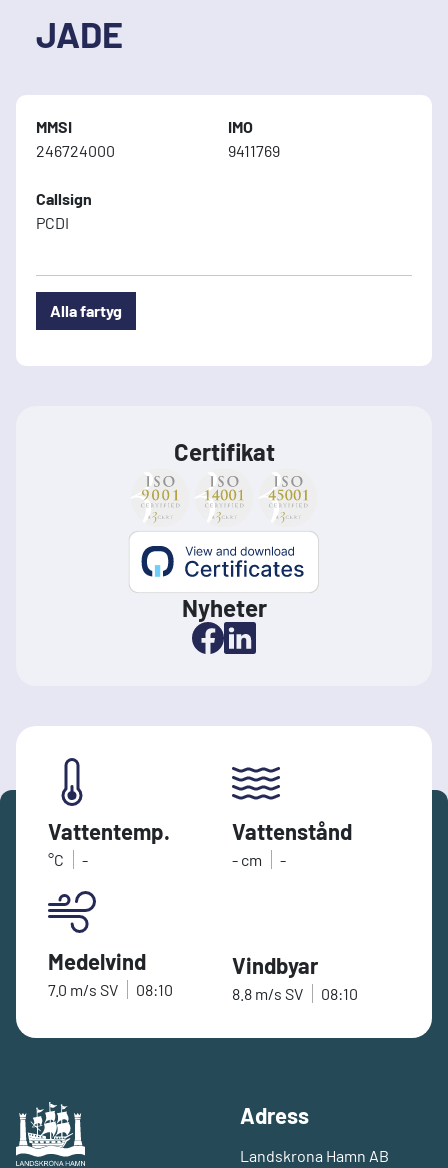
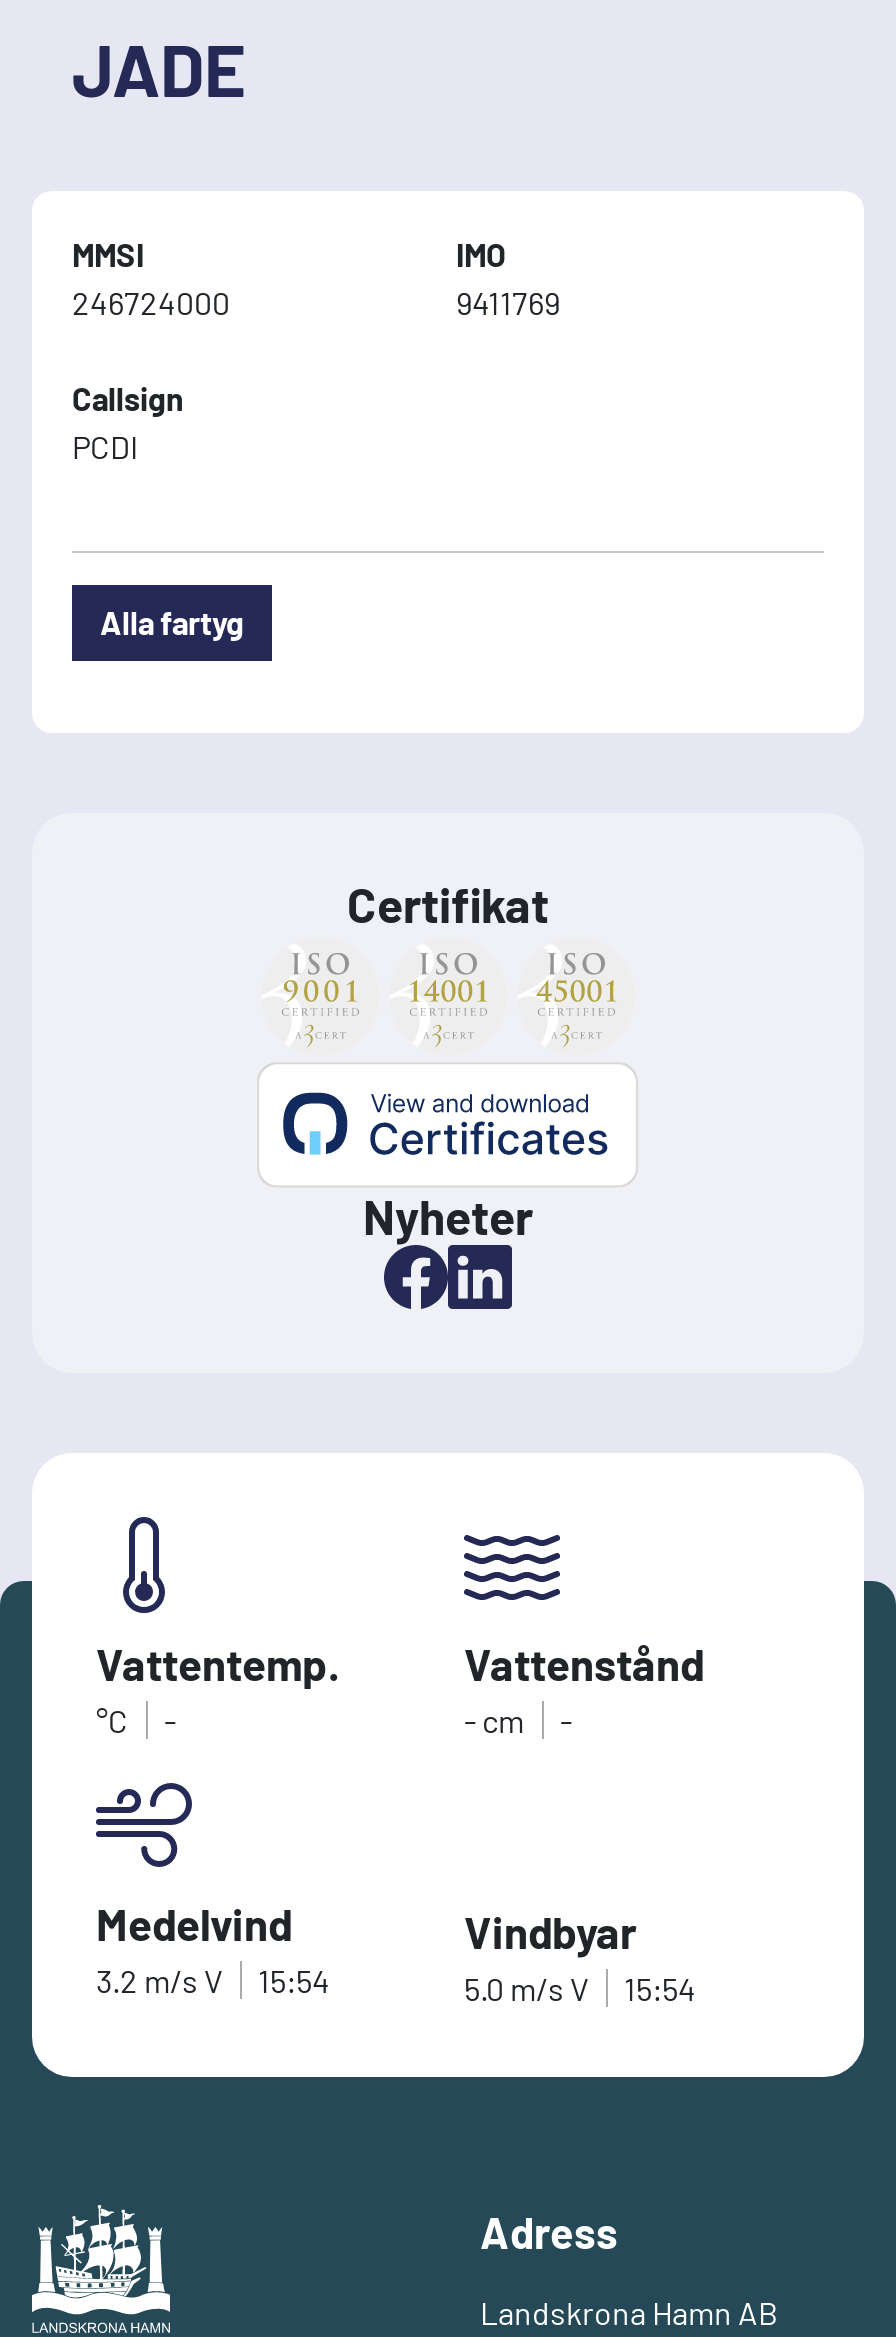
[48,980,118,999] 7.0 m/s SV -> [96,1961,222,1999] 3.2 m/s V
[136,980,173,999] 08:10 -> [258,1961,330,1999] 15:54
[232,984,303,1003] 8.8 m/s SV -> [464,1969,588,2007] 5.0 m/s V
[321,984,358,1003] 08:10 -> [624,1969,696,2007] 15:54

